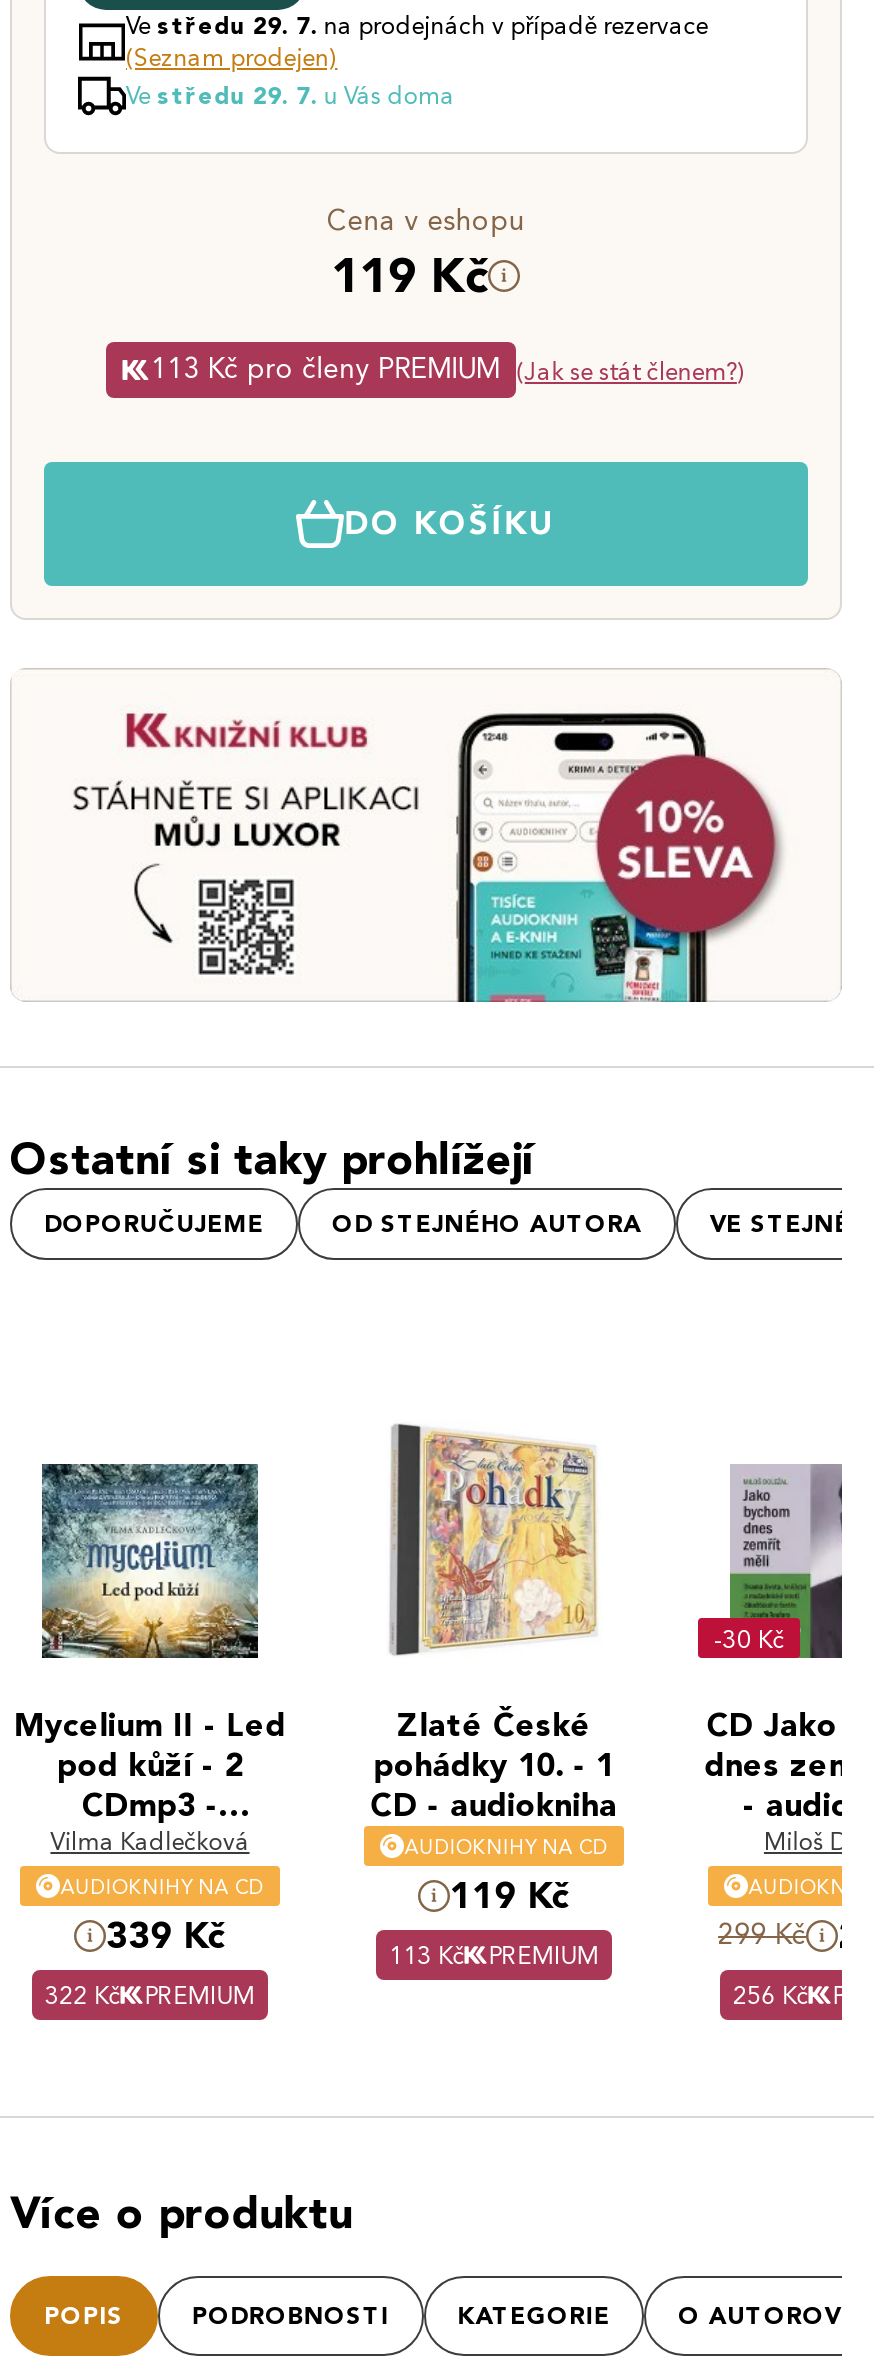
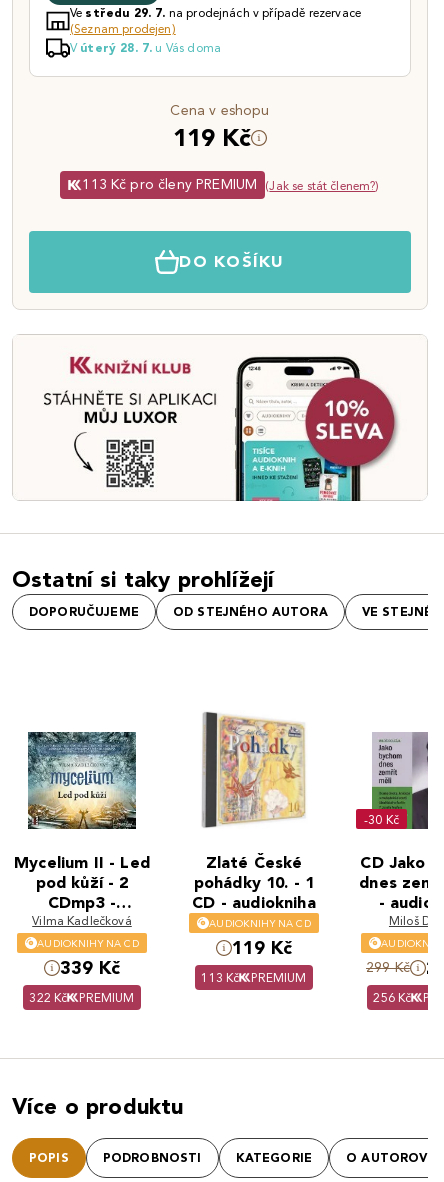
[126,80,455,110] Ve středu 29. 7. u Vás doma -> [70,40,221,55] V úterý 28. 7. u Vás doma

